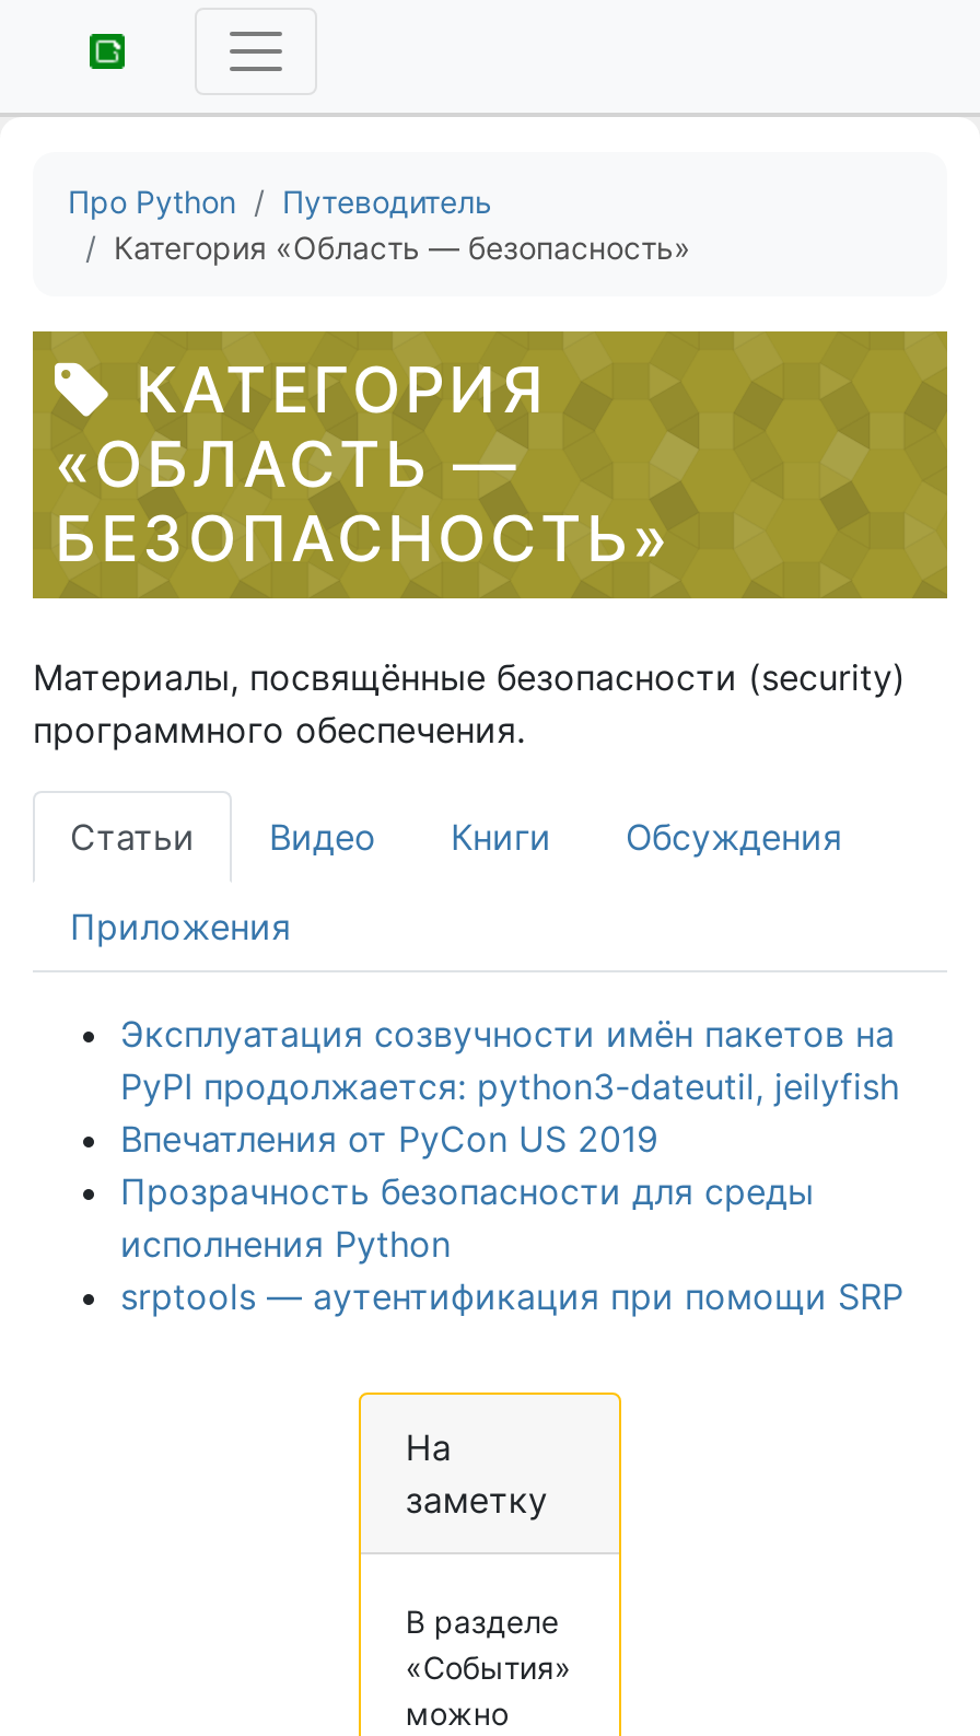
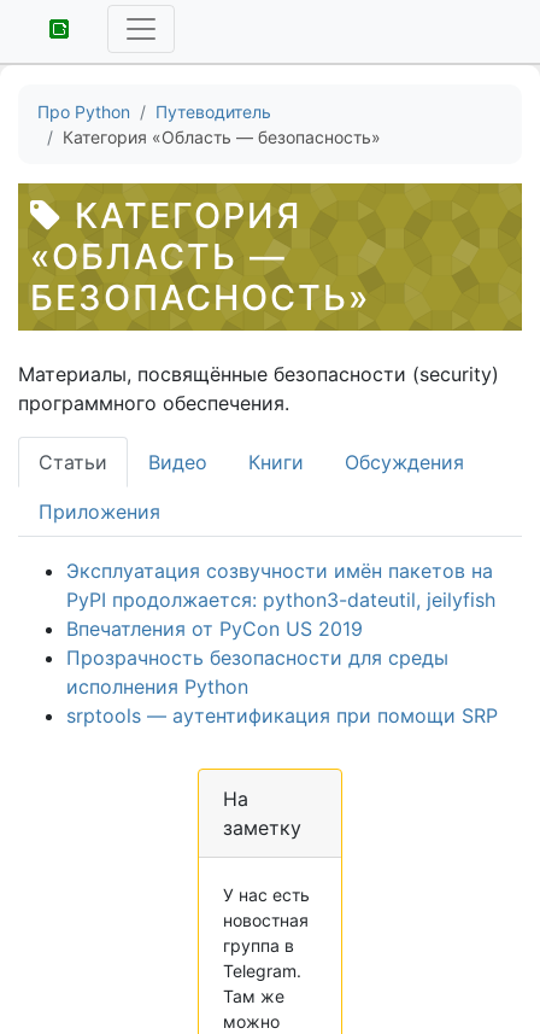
[405,1601,572,1685] В разделе | «События» -> [223,884,310,1006] У нас есть | новостная | группа в | Telegram. | Там же

